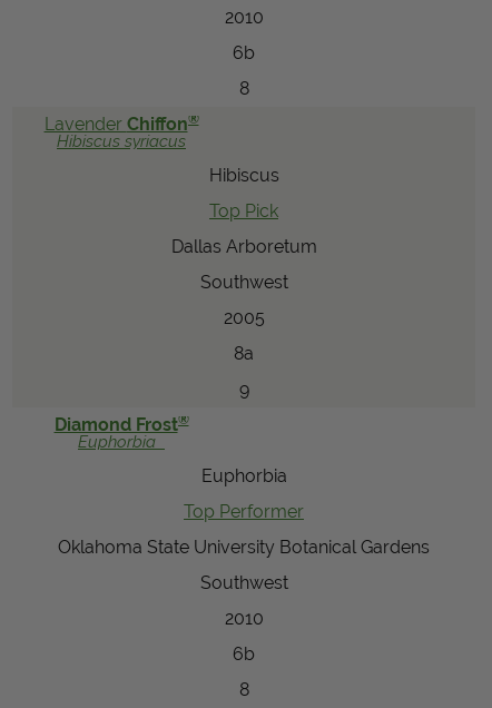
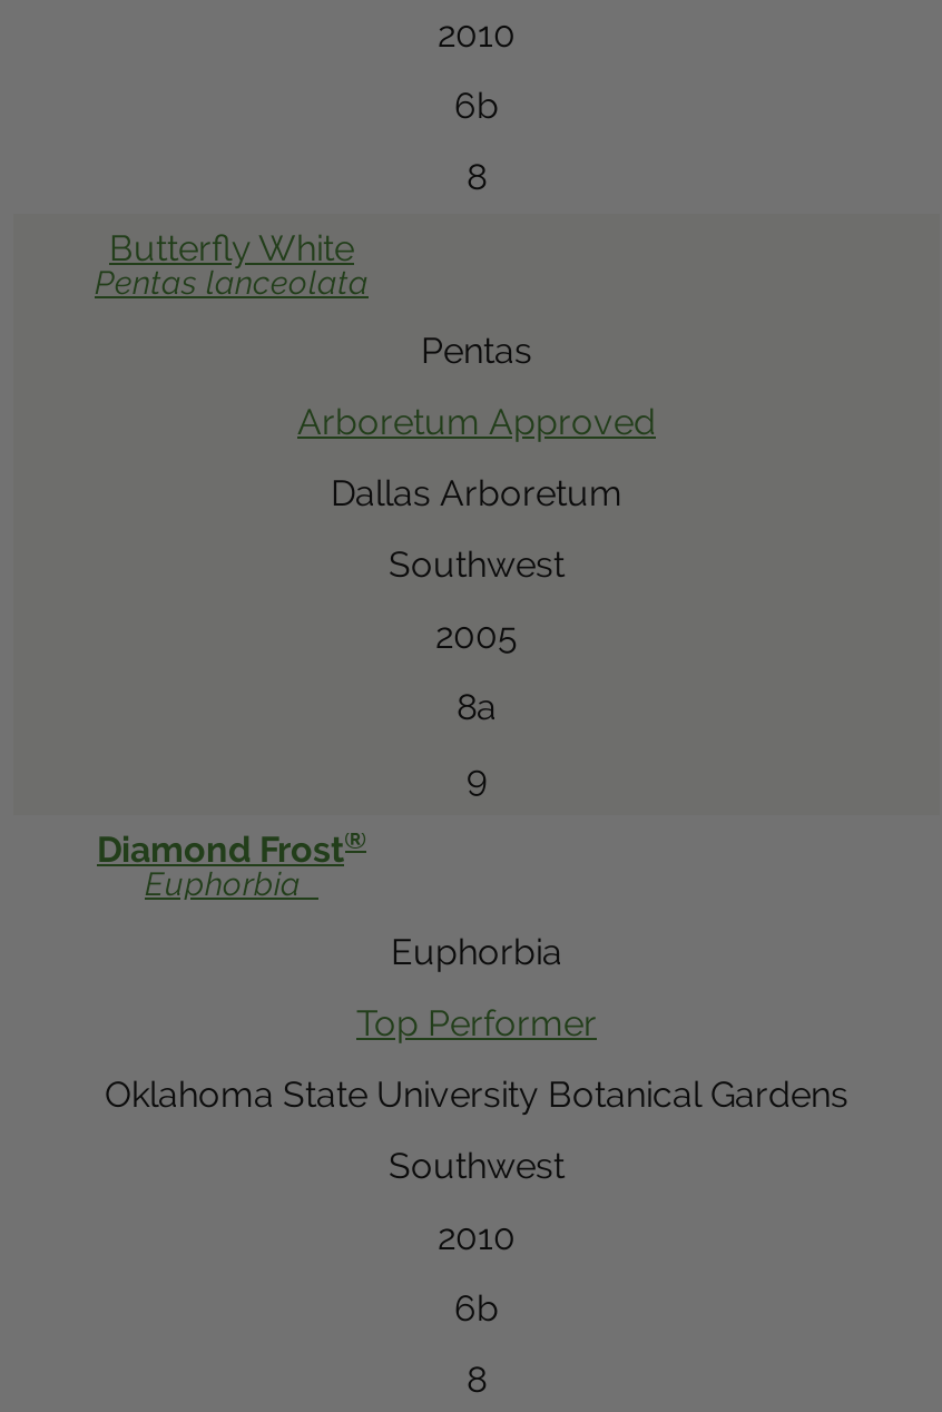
[44,112,199,151] Lavender Chiffon® | Hibiscus syriacus -> [95,228,369,301] Butterfly White | Pentas lanceolata
[209,165,279,186] Hibiscus -> [421,330,532,373] Pentas
[209,201,278,222] Top Pick -> [297,402,656,444] Arboretum Approved

